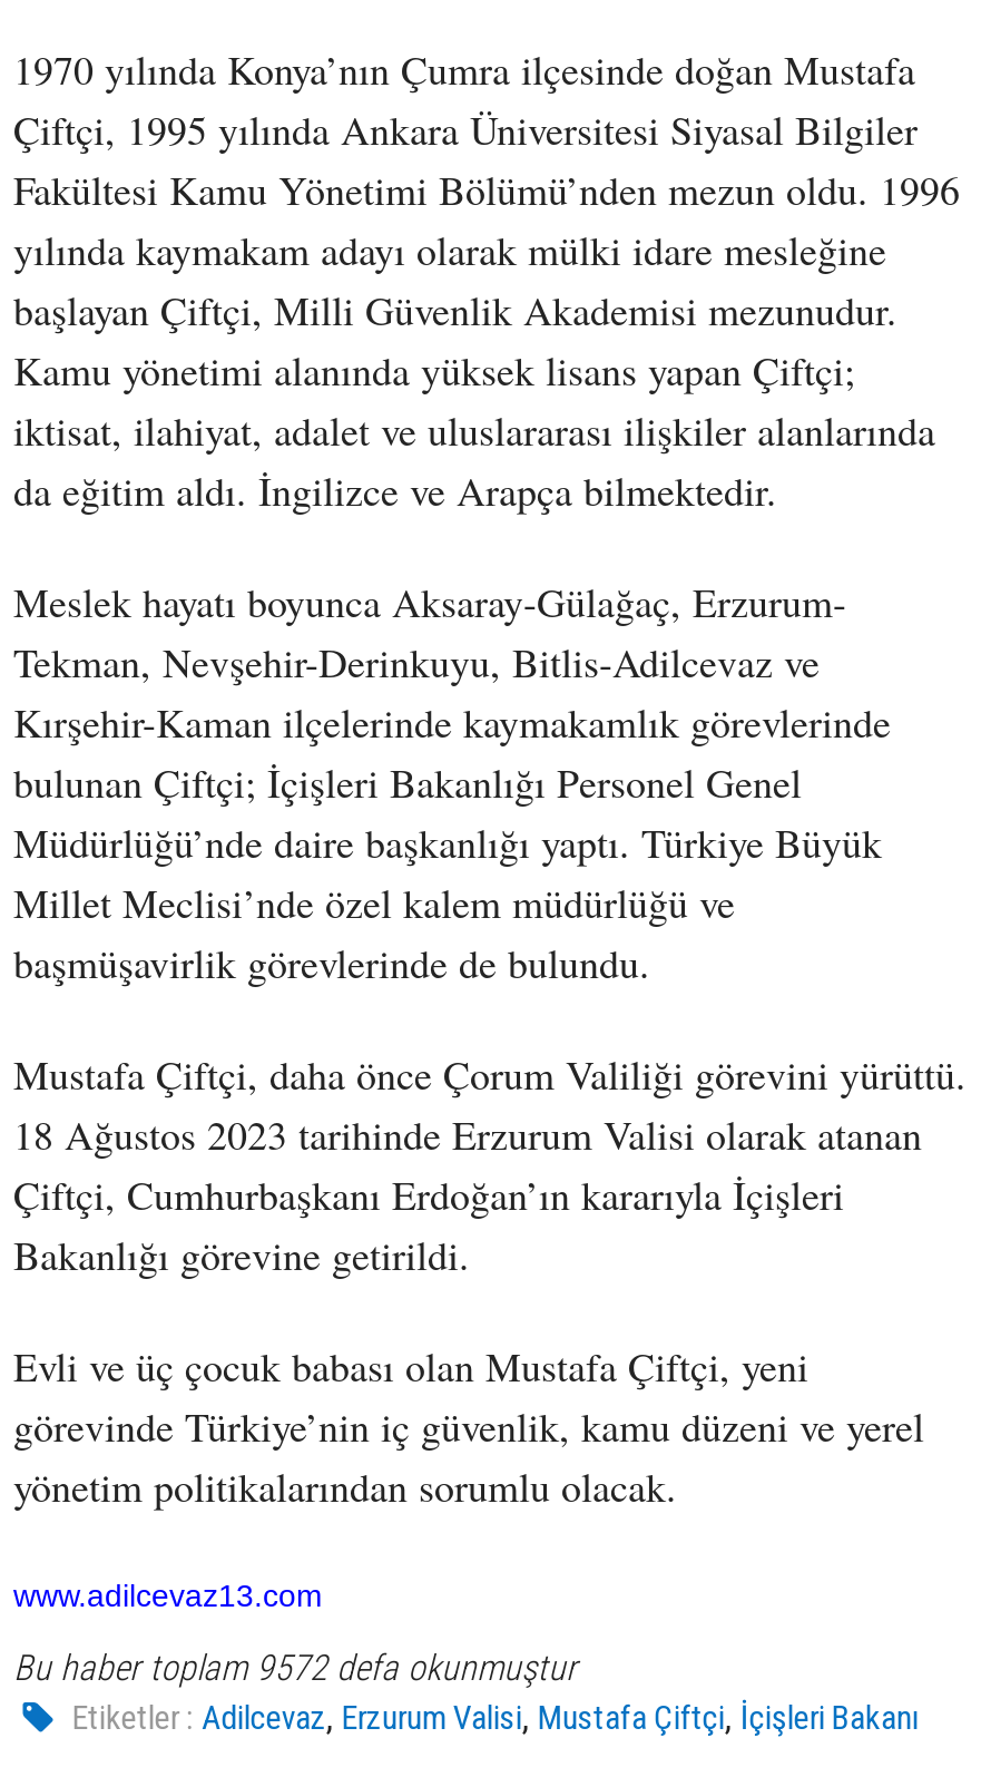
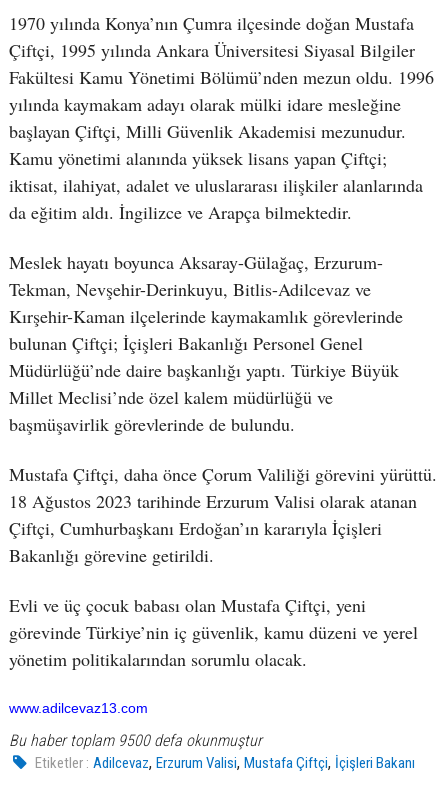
[13,1648,577,1690] Bu haber toplam 9572 defa okunmuştur -> [9,731,262,750] Bu haber toplam 9500 defa okunmuştur

